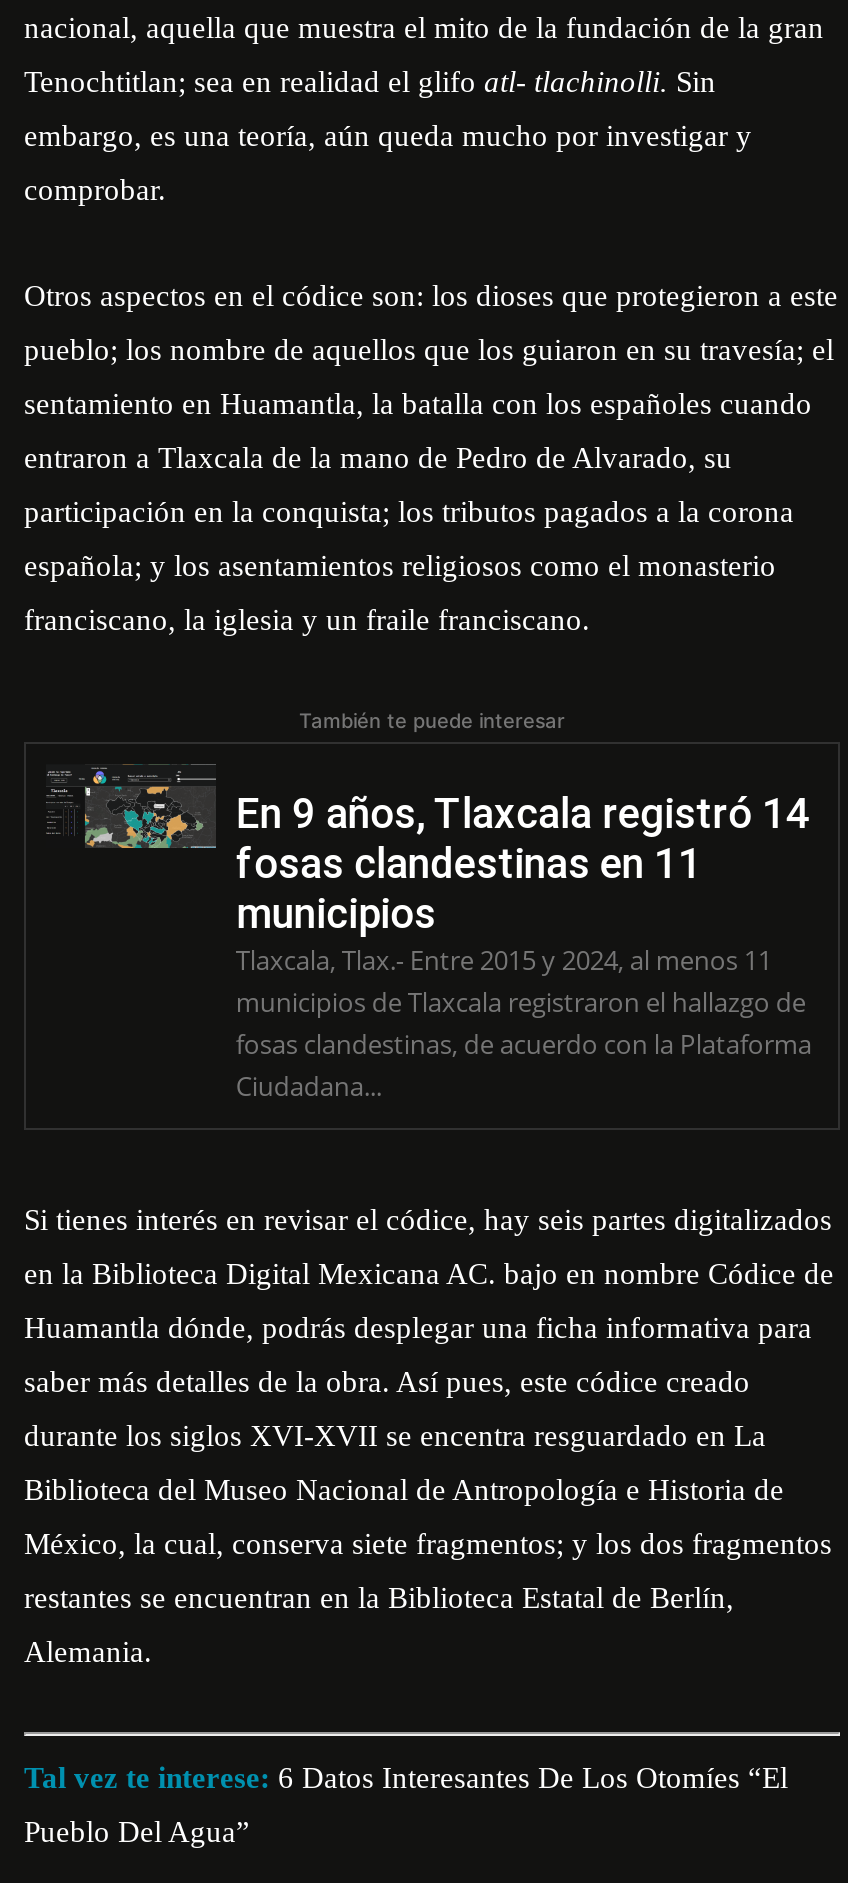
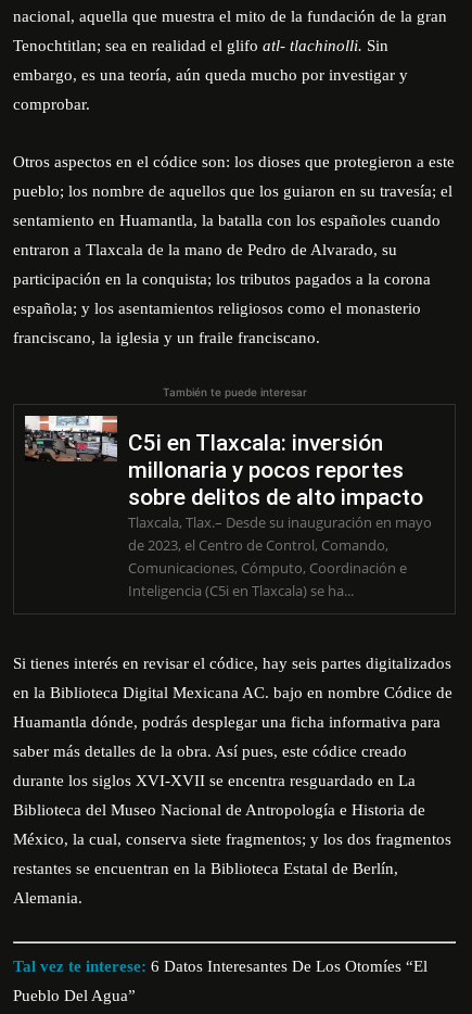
[46,764,812,1104] [image] | En 9 años, Tlaxcala registró 14 | fosas clandestinas en 11 | municipios | Tlaxcala, Tlax.- Entre 2015 y 2024, al menos 11 | municipios de Tlaxcala registraron el hallazgo de | fosas clandestinas, de acuerdo con la Plataforma | Ciudadana... -> [24,415,432,600] [image] | C5i en Tlaxcala: inversión | millonaria y pocos reportes | sobre delitos de alto impacto | Tlaxcala, Tlax.– Desde su inauguración en mayo | de 2023, el Centro de Control, Comando, | Comunicaciones, Cómputo, Coordinación e | Inteligencia (C5i en Tlaxcala) se ha...

